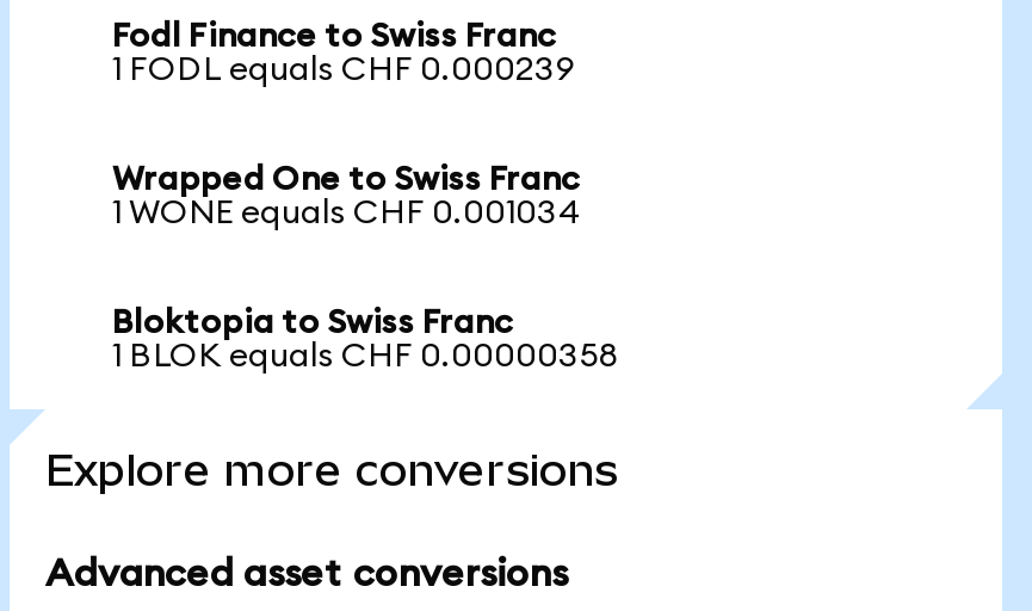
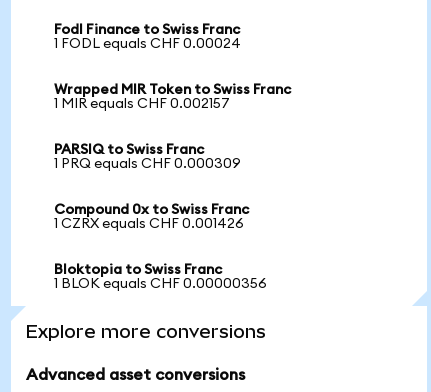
[112,54,582,230] 1 FODL equals CHF 0.000239 | Wrapped One to Swiss Franc | 1 WONE equals CHF 0.001034 -> [54,37,291,231] 1 FODL equals CHF 0.00024 | Wrapped MIR Token to Swiss Franc | 1 MIR equals CHF 0.002157 | PARSIQ to Swiss Franc | 1 PRQ equals CHF 0.000309 | Compound 0x to Swiss Franc | 1 CZRX equals CHF 0.001426
[112,340,618,374] 1 BLOK equals CHF 0.00000358 -> [54,277,267,291] 1 BLOK equals CHF 0.00000356

